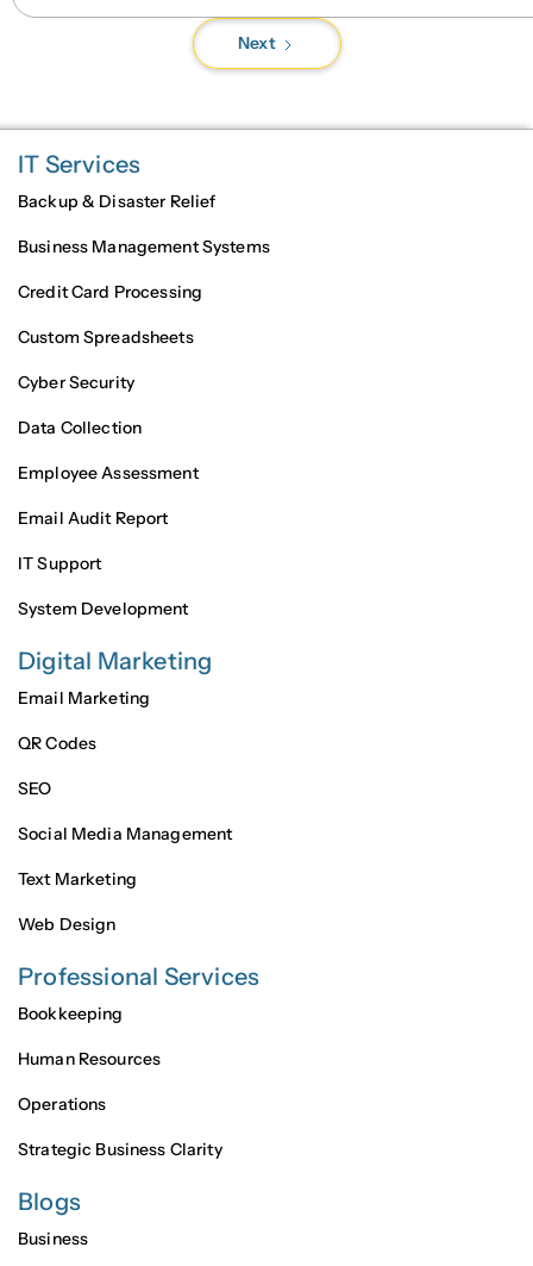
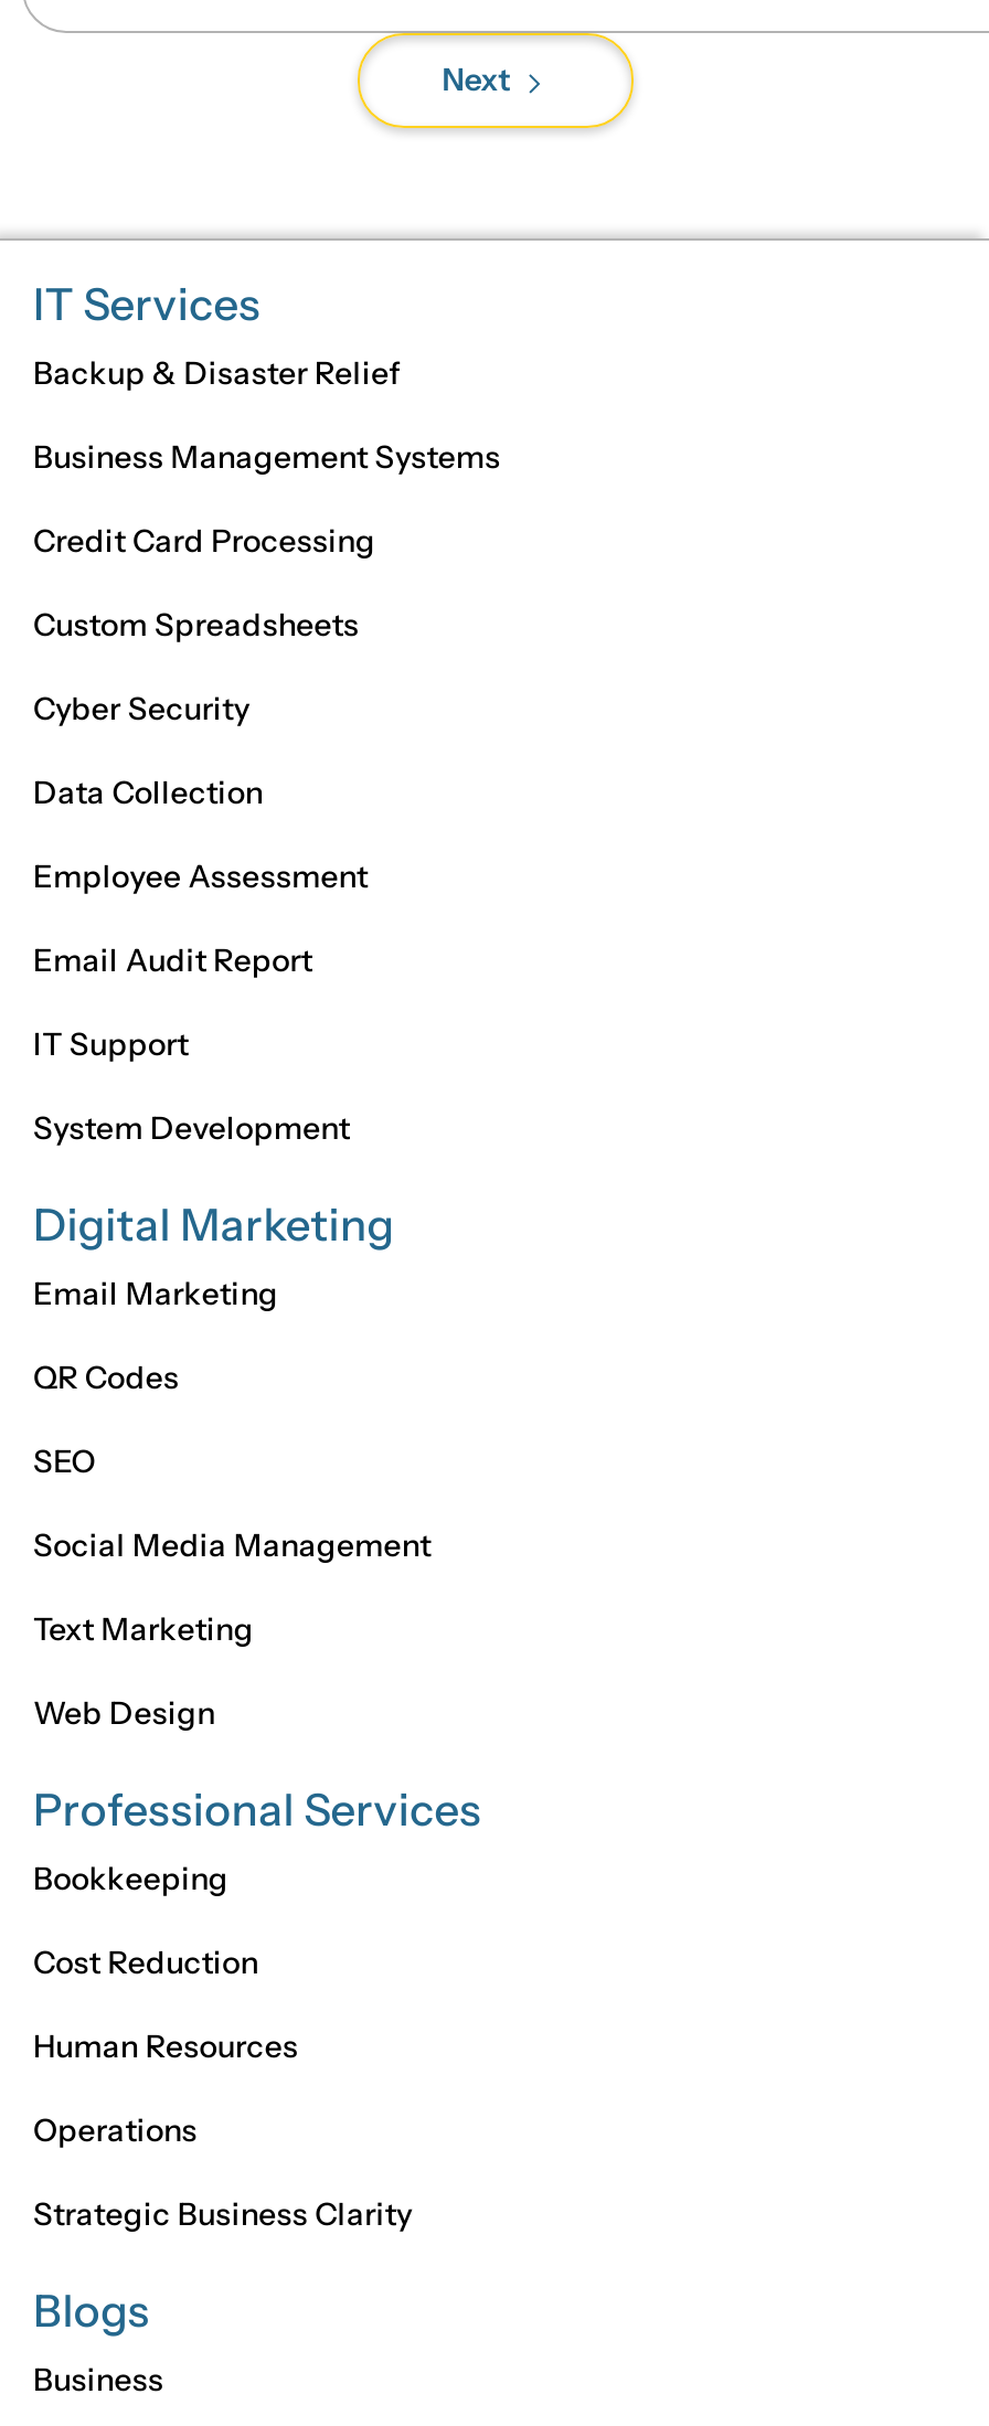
none -> [33,1943,258,1982] Cost Reduction

